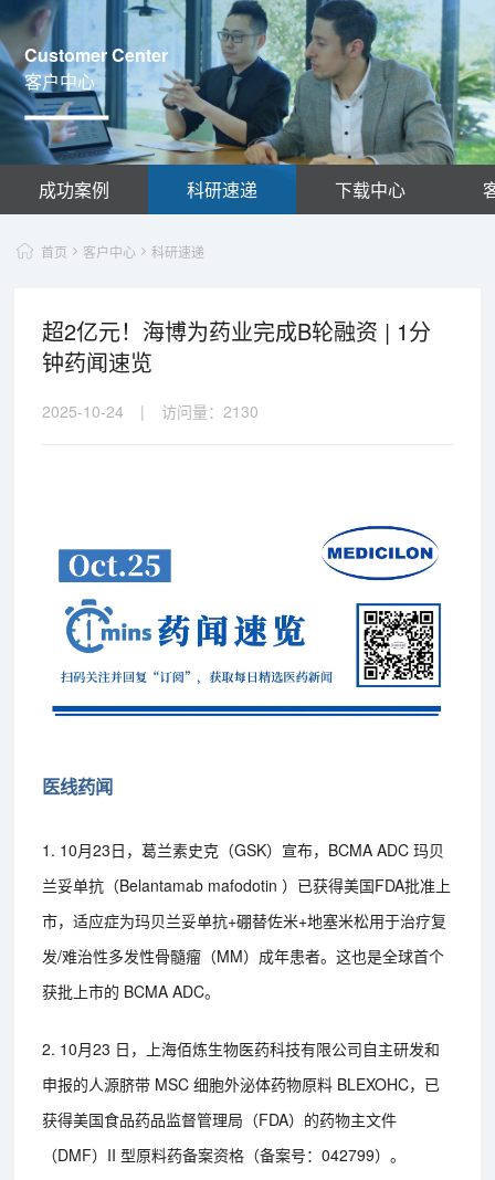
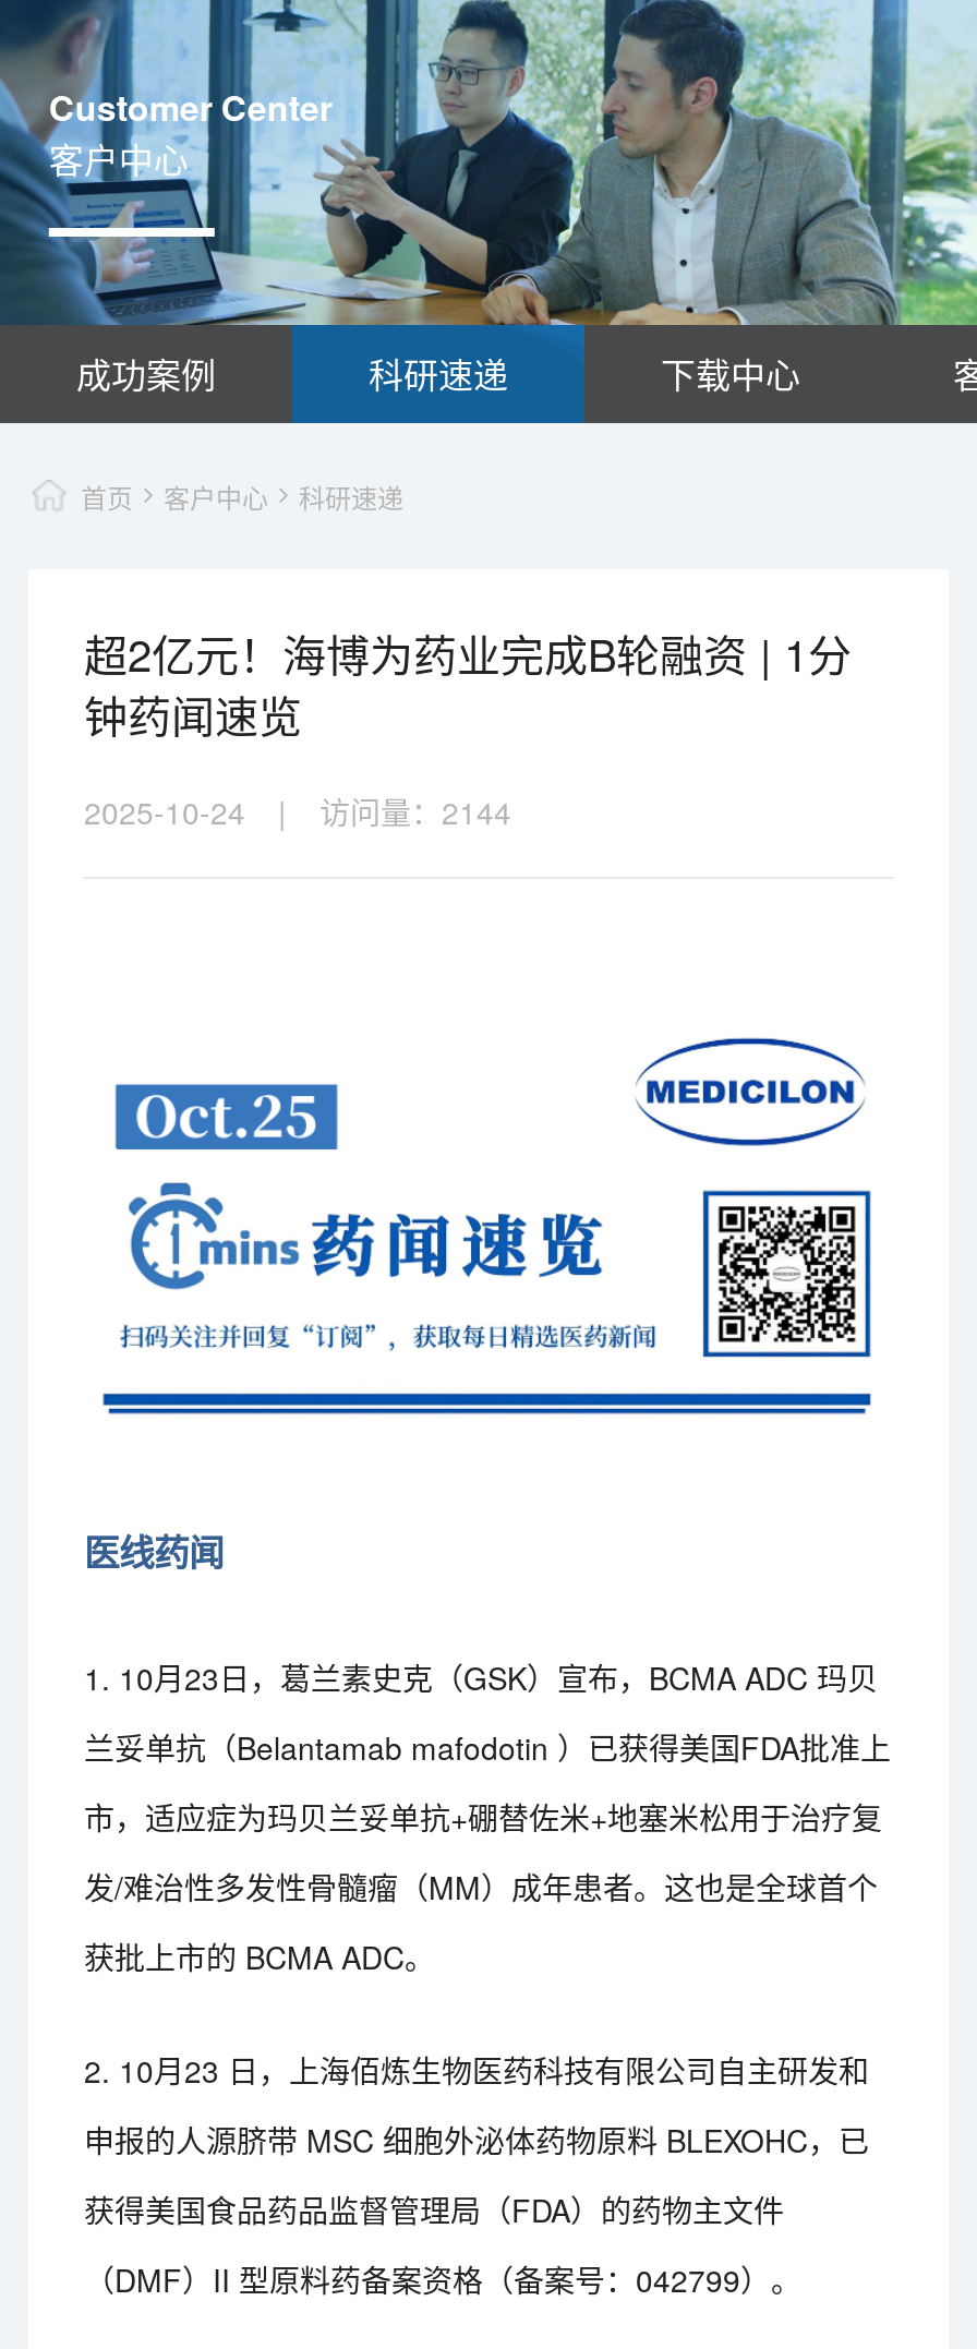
[162,400,259,422] 访问量：2130 -> [319,789,511,833] 访问量：2144

